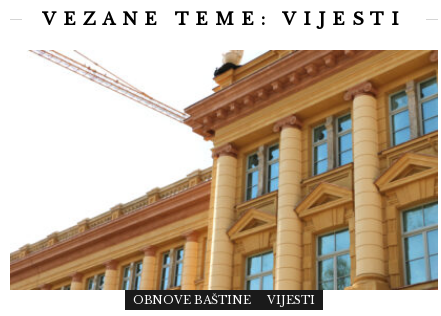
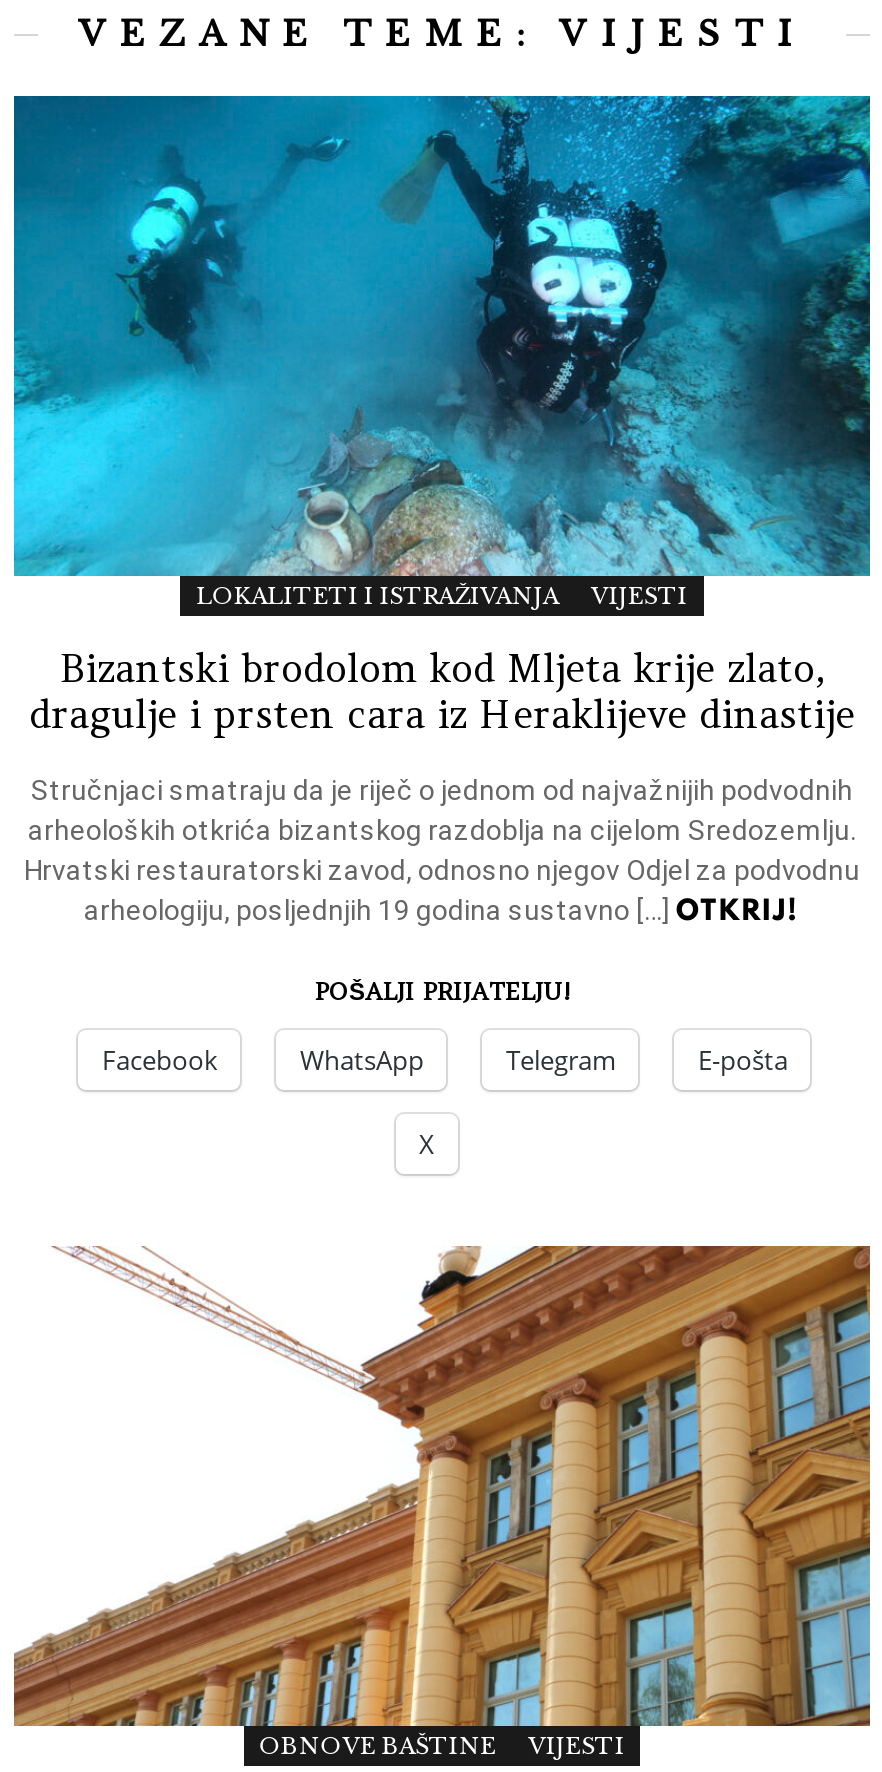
none -> [12,94,872,1161] [image] | LOKALITETI I ISTRAŽIVANJA | VIJESTI | Bizantski brodolom kod Mljeta krije zlato, | dragulje i prsten cara iz Heraklijeve dinastije | Stručnjaci smatraju da je riječ o jednom od najvažnijih podvodnih | arheoloških otkrića bizantskog razdoblja na cijelom Sredozemlju. | Hrvatski restauratorski zavod, odnosno njegov Odjel za podvodnu | arheologiju, posljednjih 19 godina sustavno […] OTKRIJ! | POŠALJI PRIJATELJU! | Facebook | WhatsApp | Telegram | E-pošta | X

